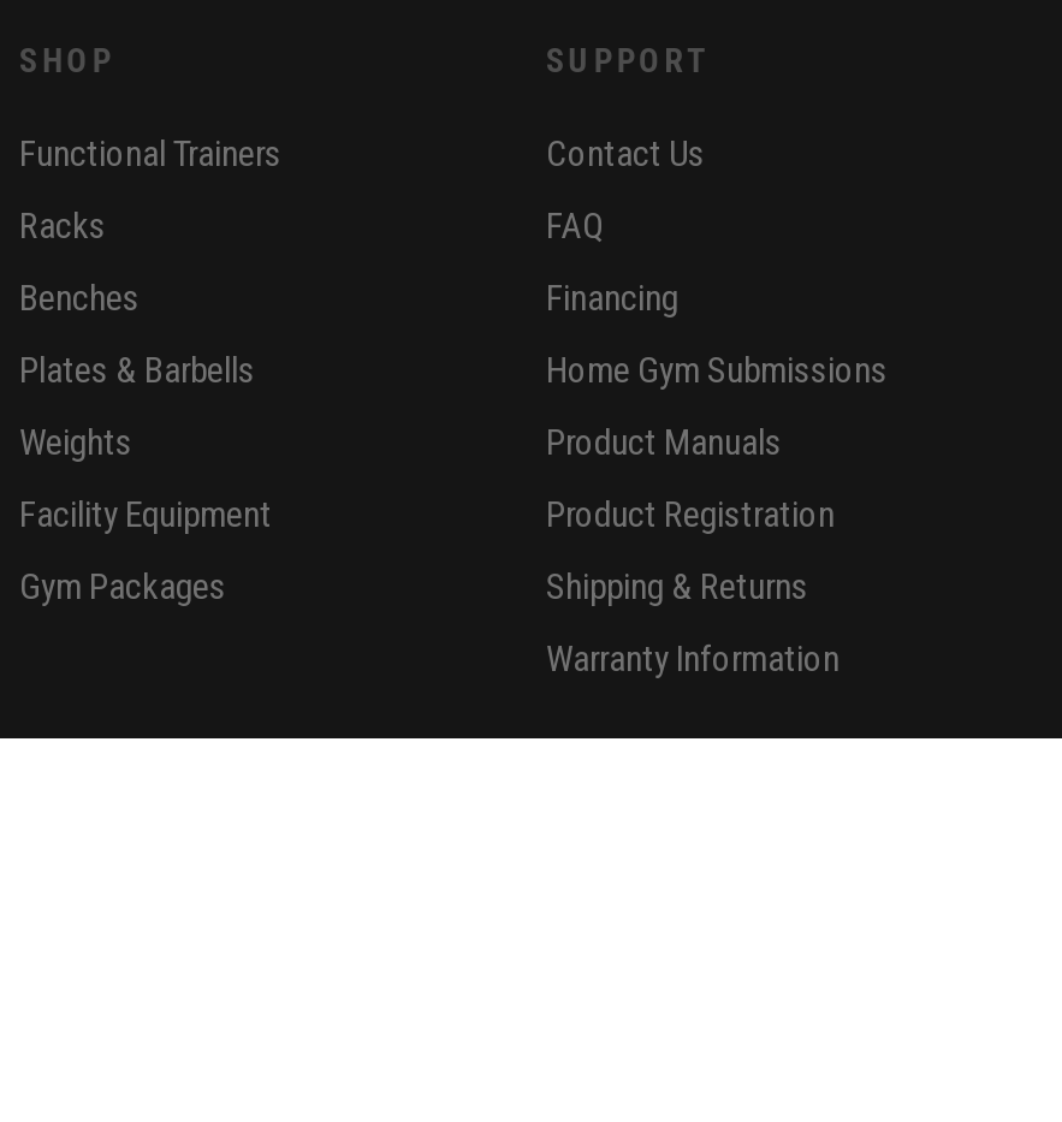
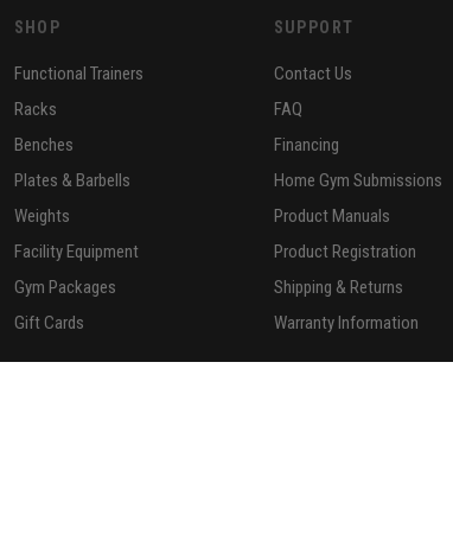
none -> [14,312,84,333] Gift Cards

